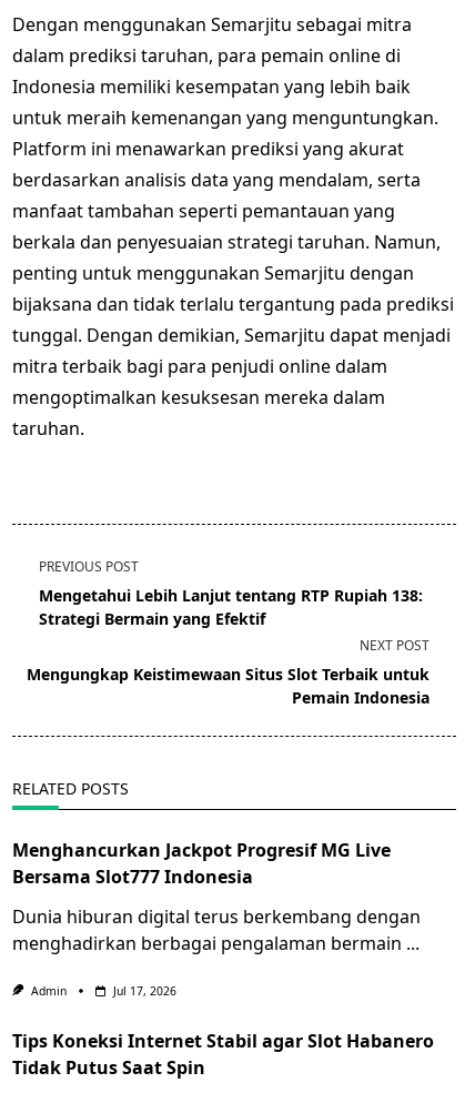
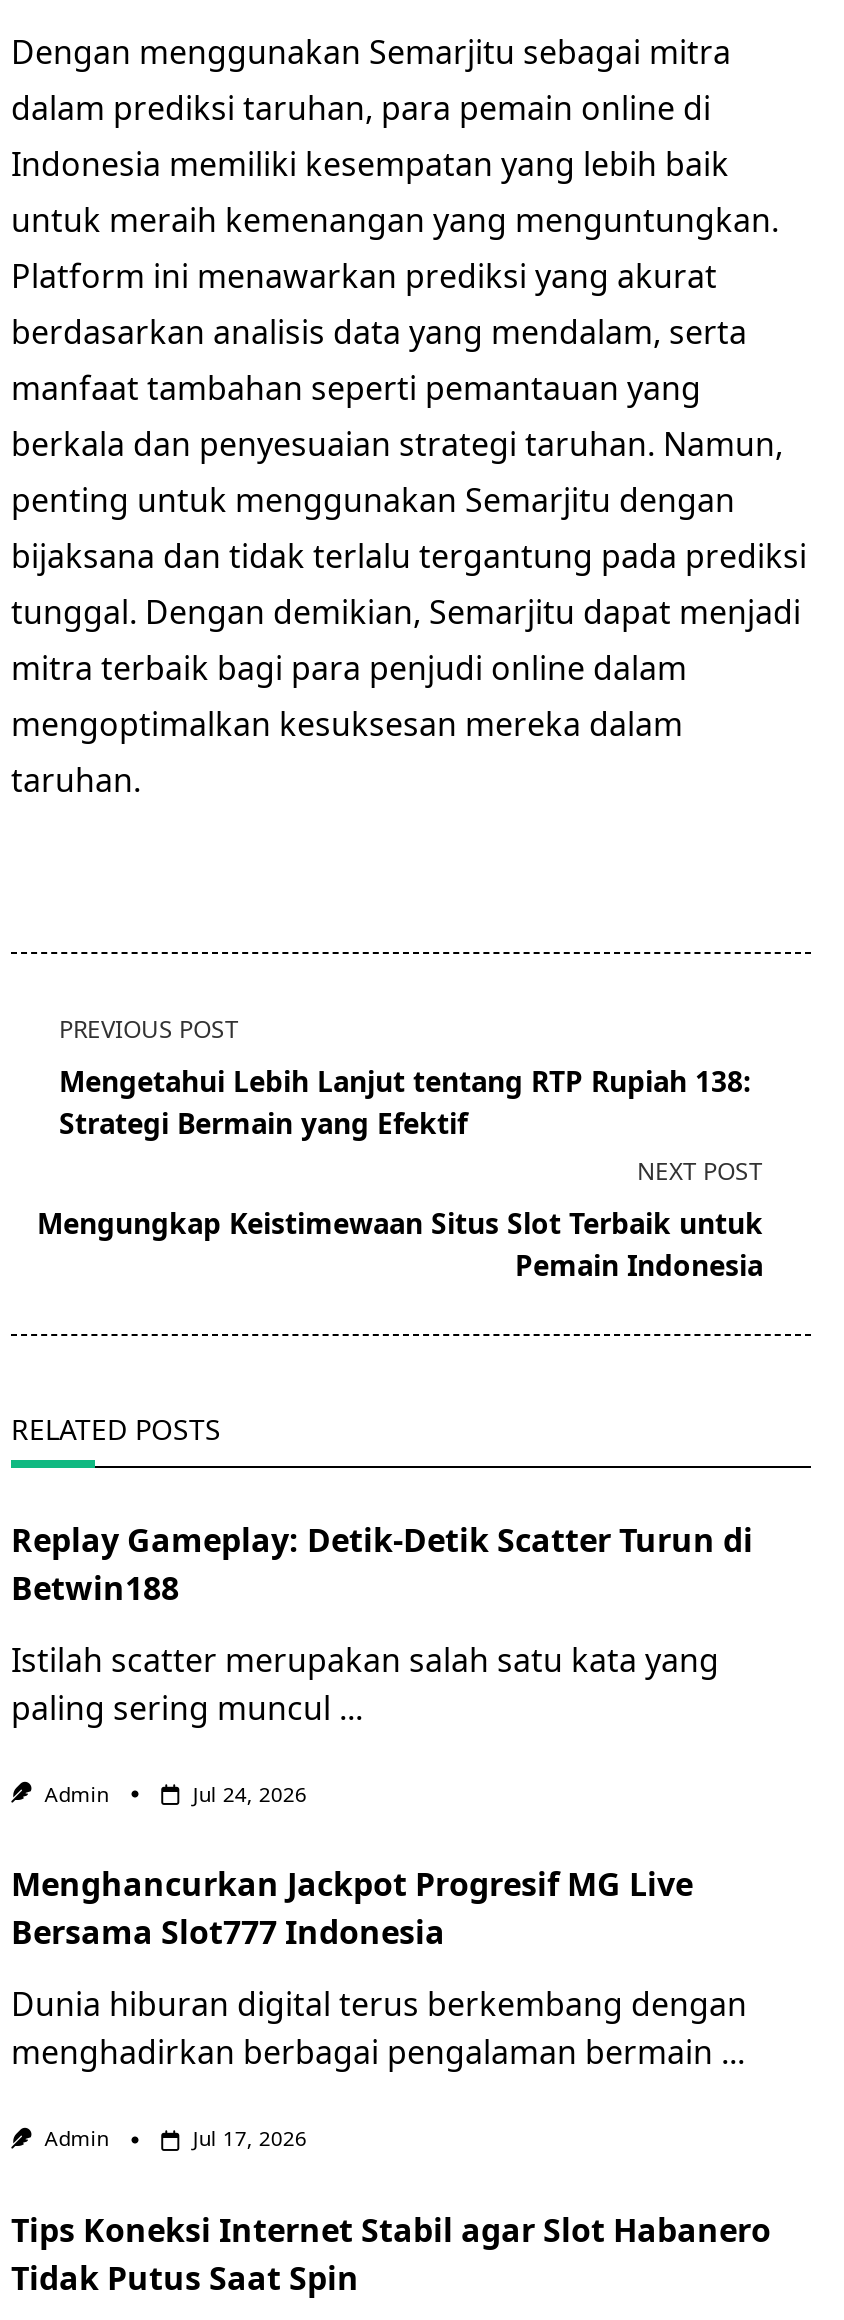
none -> [11,1518,753,1808] Replay Gameplay: Detik-Detik Scatter Turun di | Betwin188 | Istilah scatter merupakan salah satu kata yang | paling sering muncul ... | Admin | Jul 24, 2026

